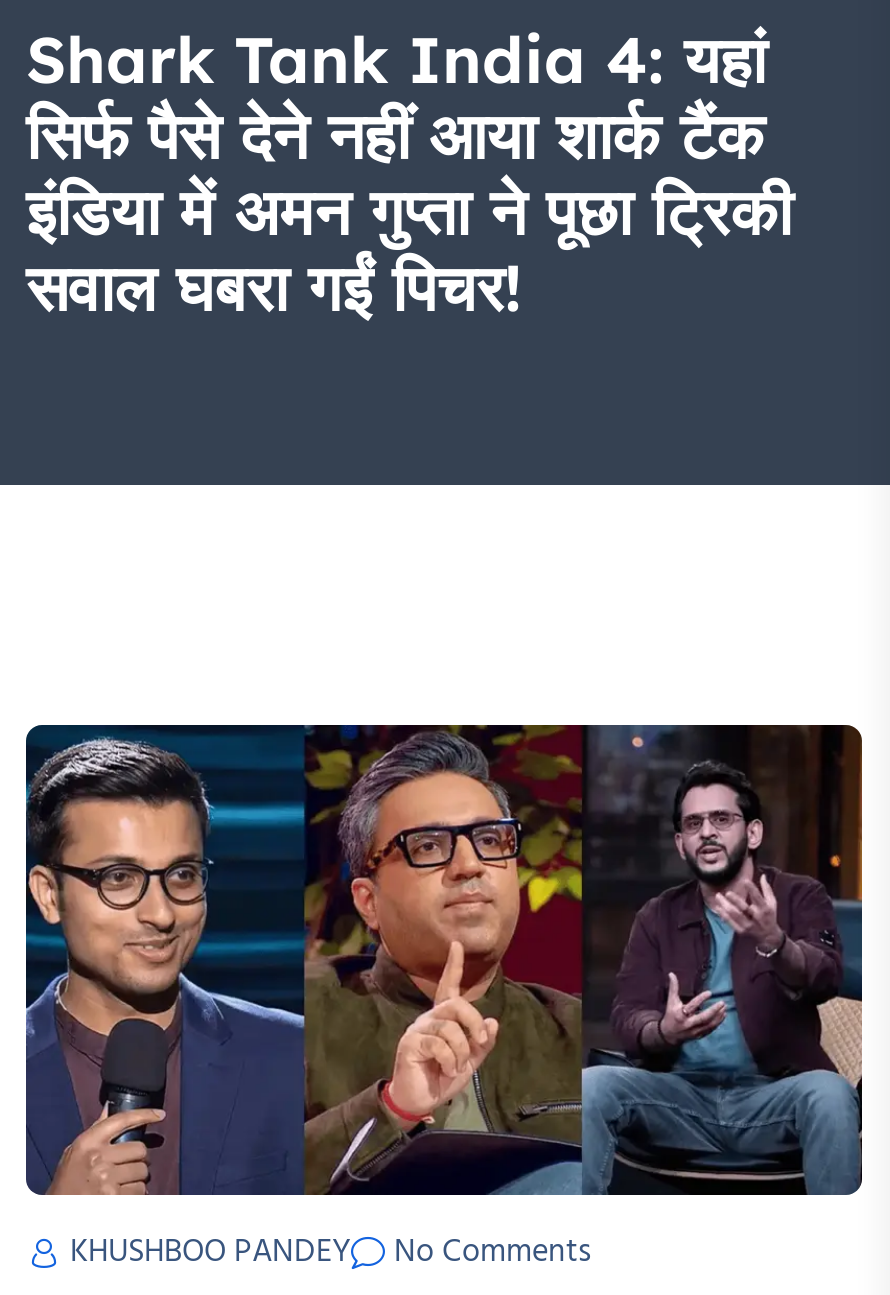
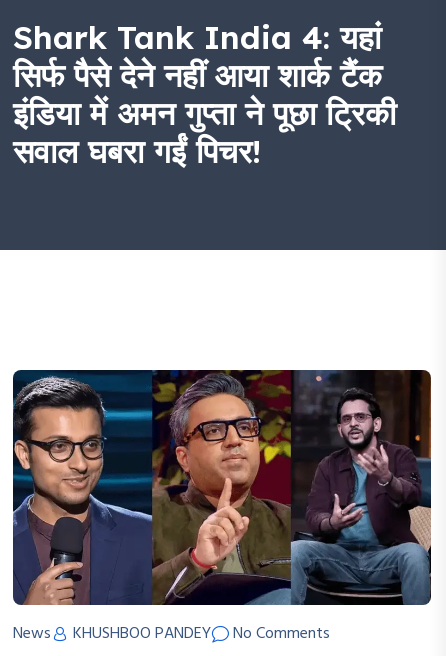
none -> [13,621,51,647] News

